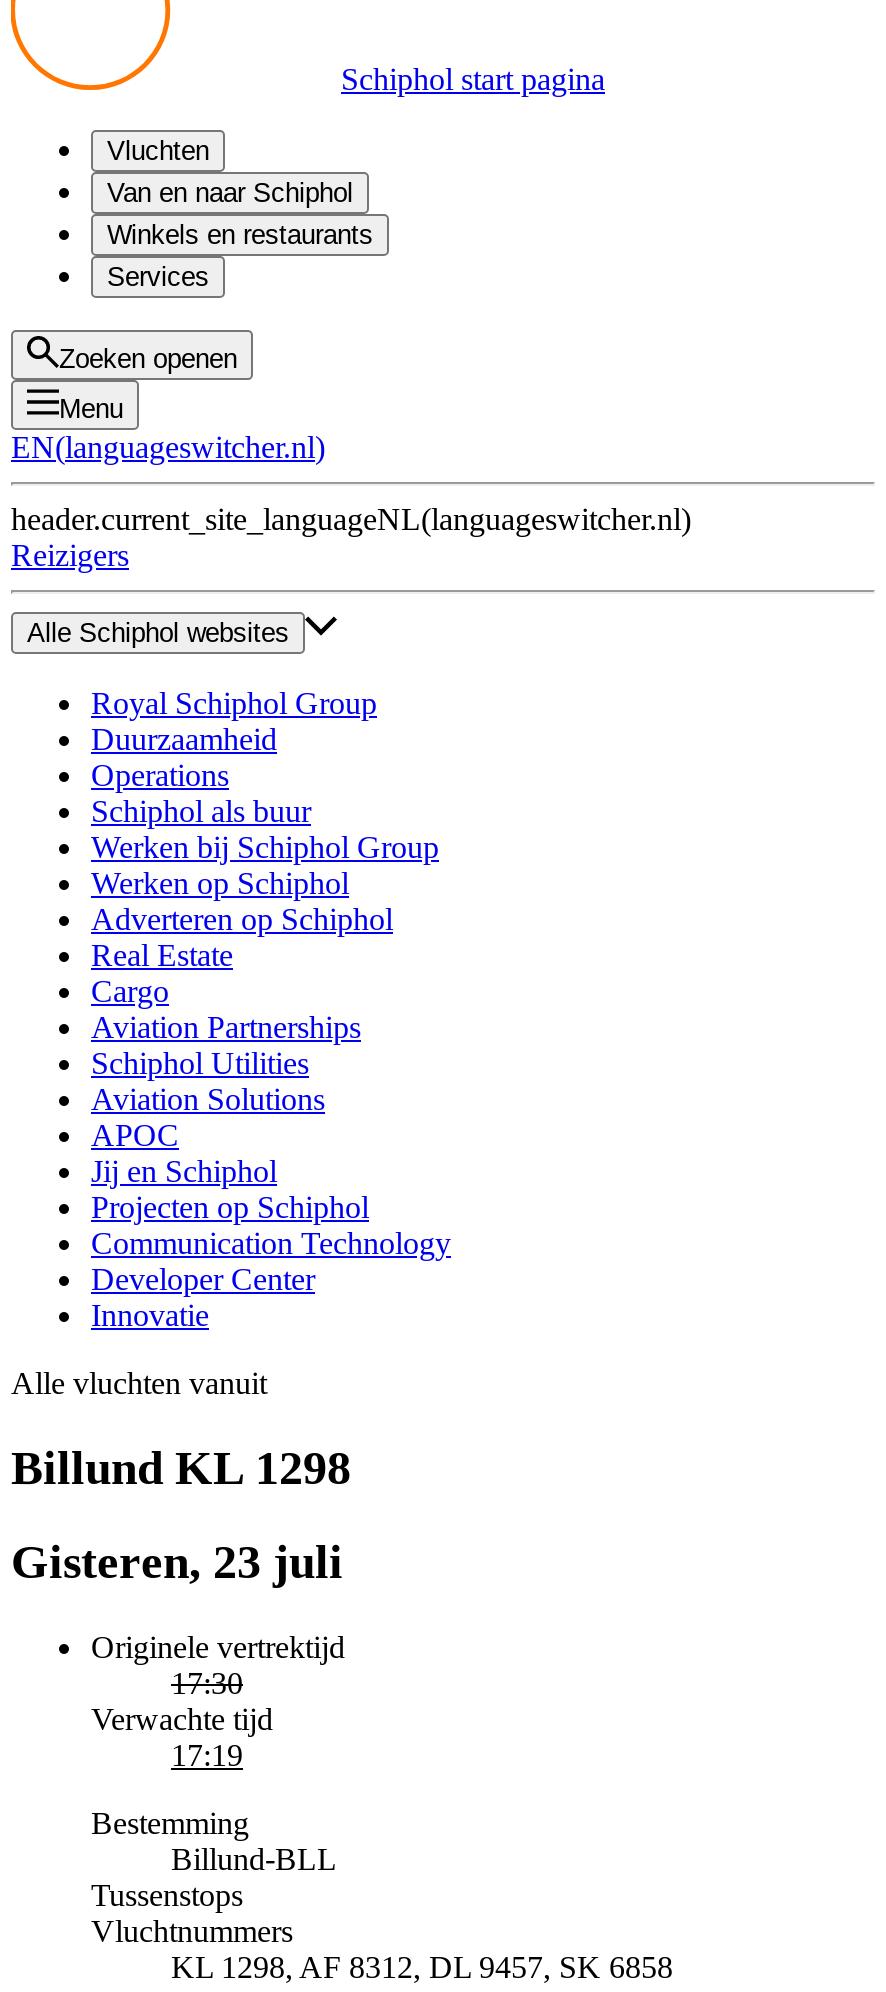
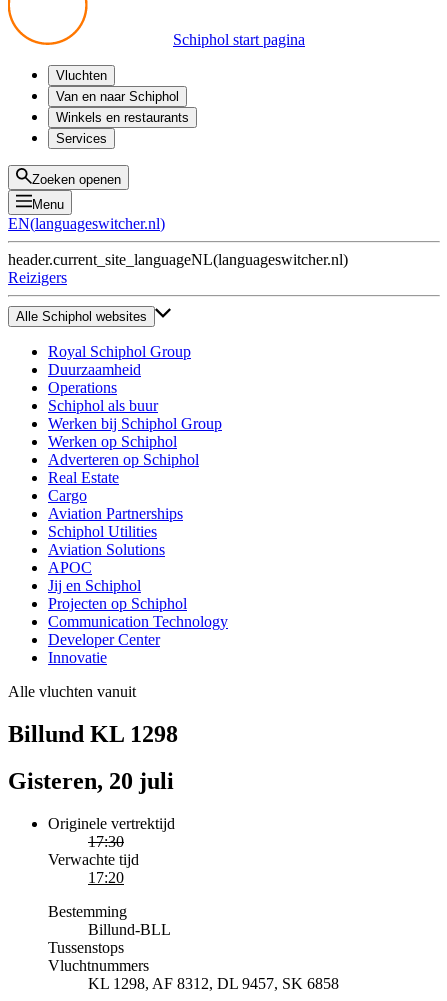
[11,1536,343,1588] Gisteren, 23 juli -> [8,768,174,794] Gisteren, 20 juli
[171,1737,243,1771] 17:19 -> [88,869,124,886] 17:20

